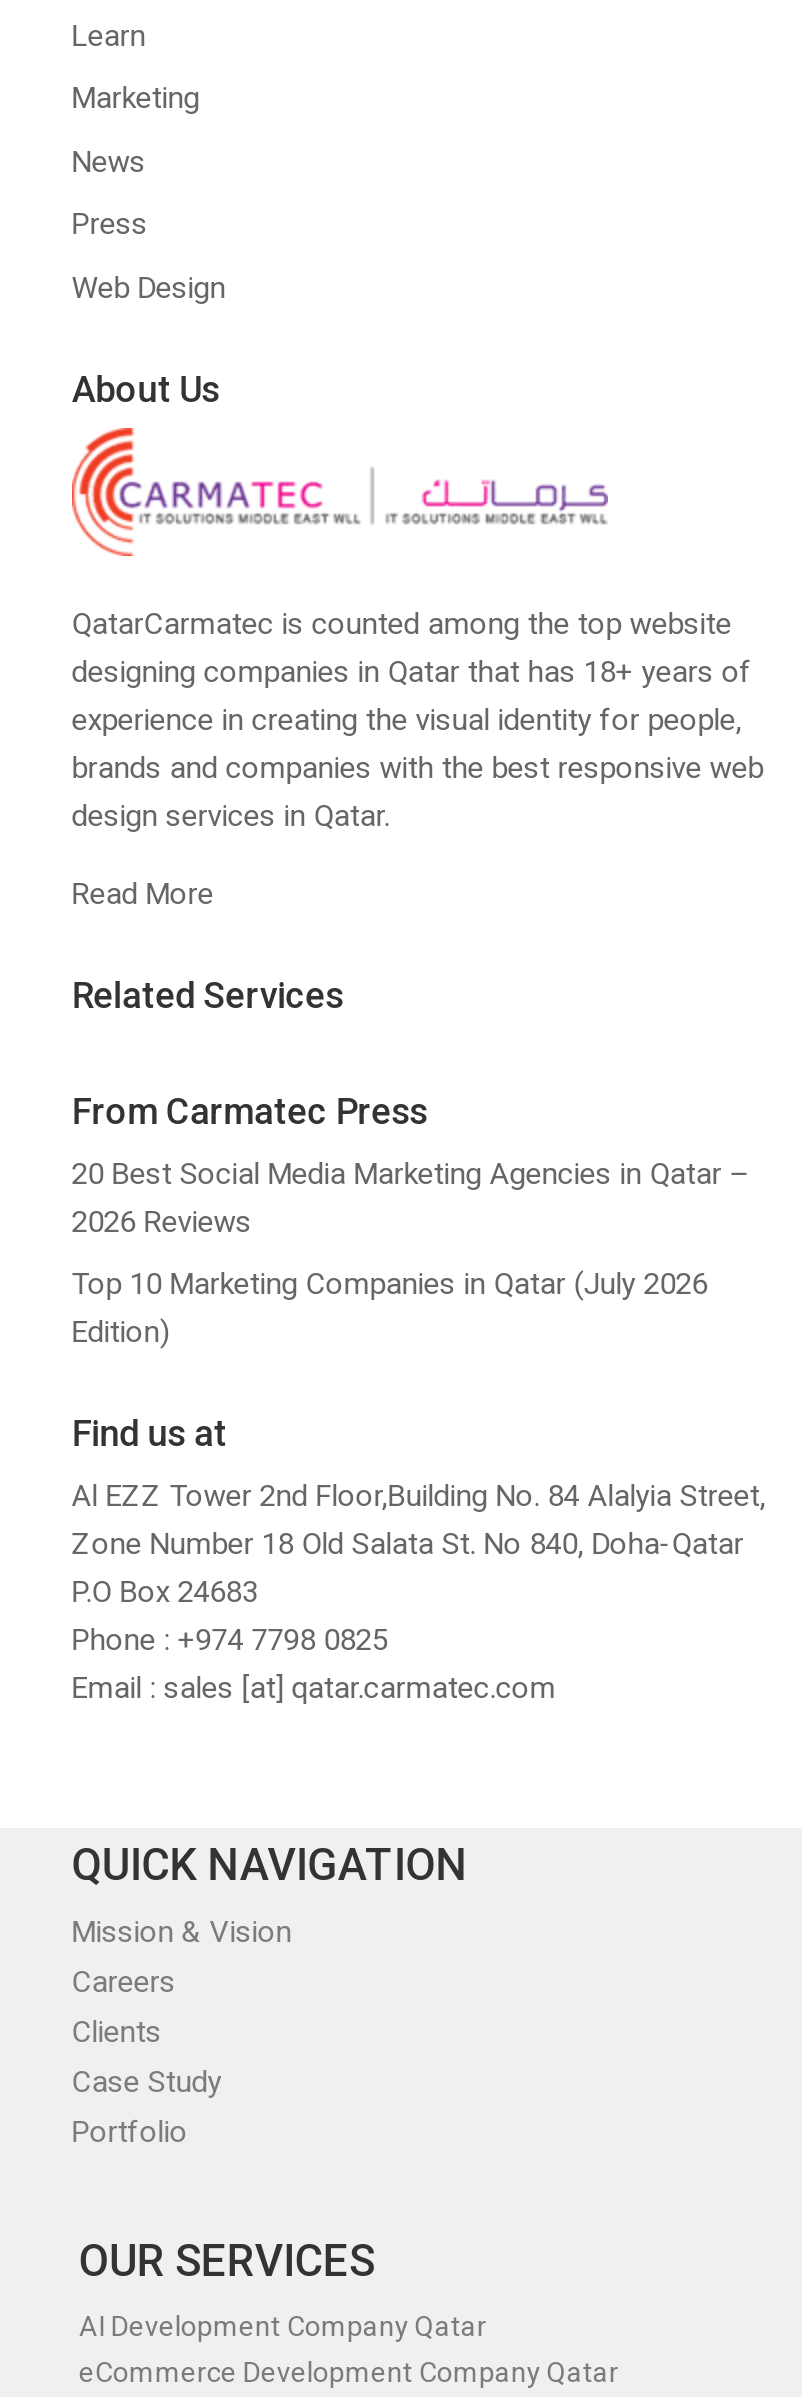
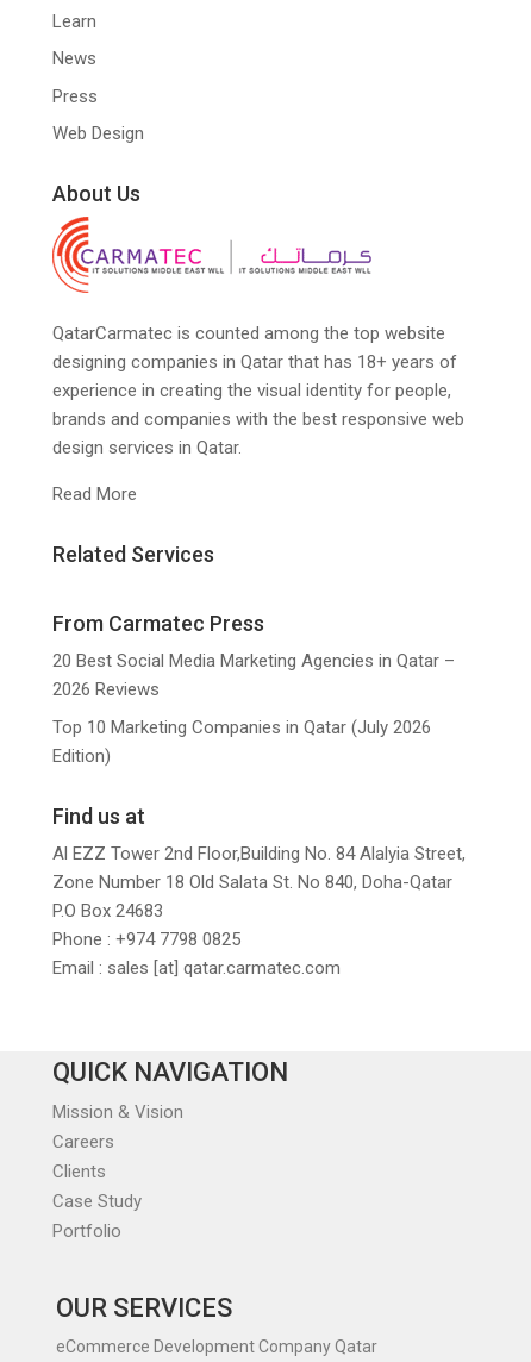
[72,81,200,117] Marketing -> none
[79,2310,487,2342] AI Development Company Qatar -> none

